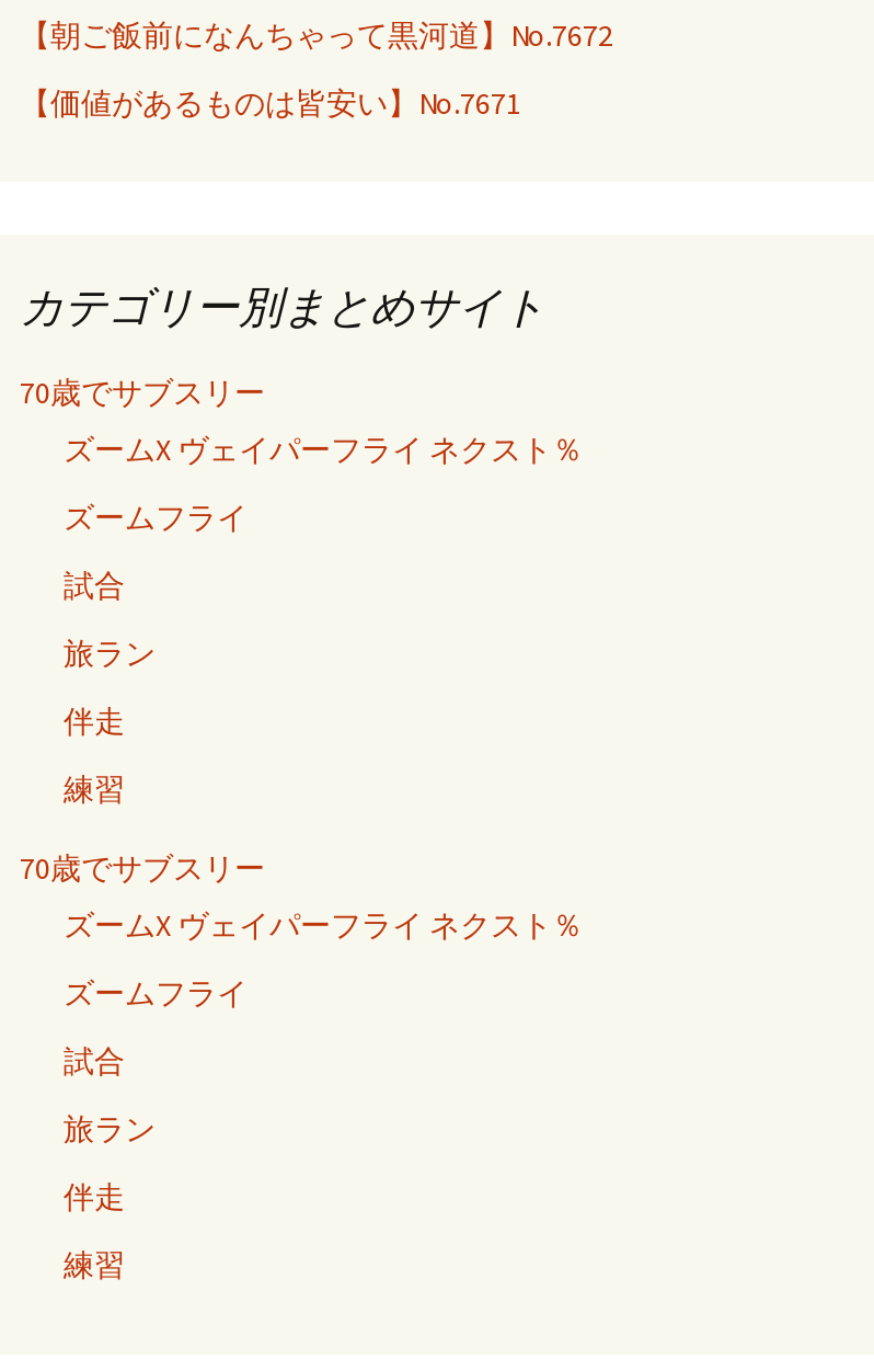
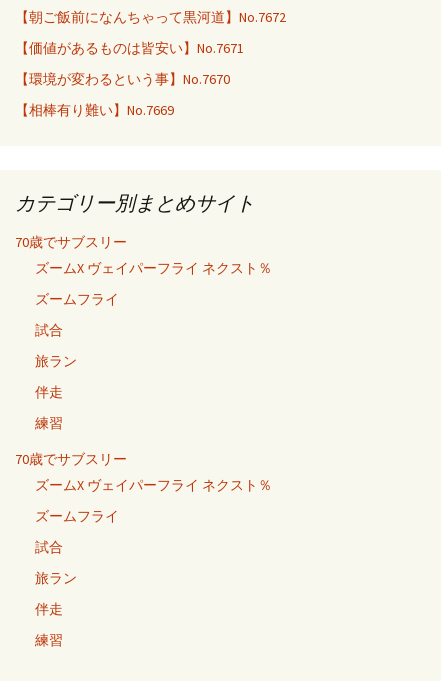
none -> [15,70,230,119] 【環境が変わるという事】No.7670 | 【相棒有り難い】No.7669

